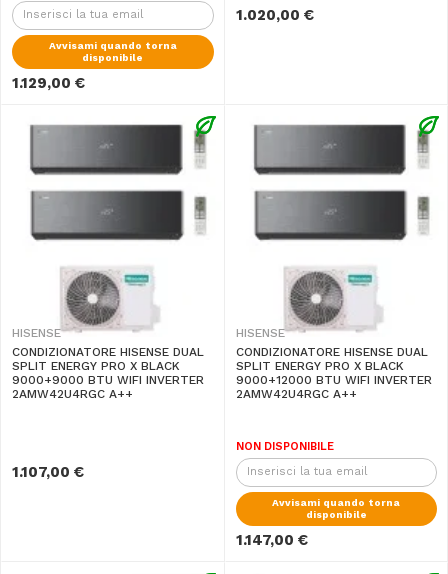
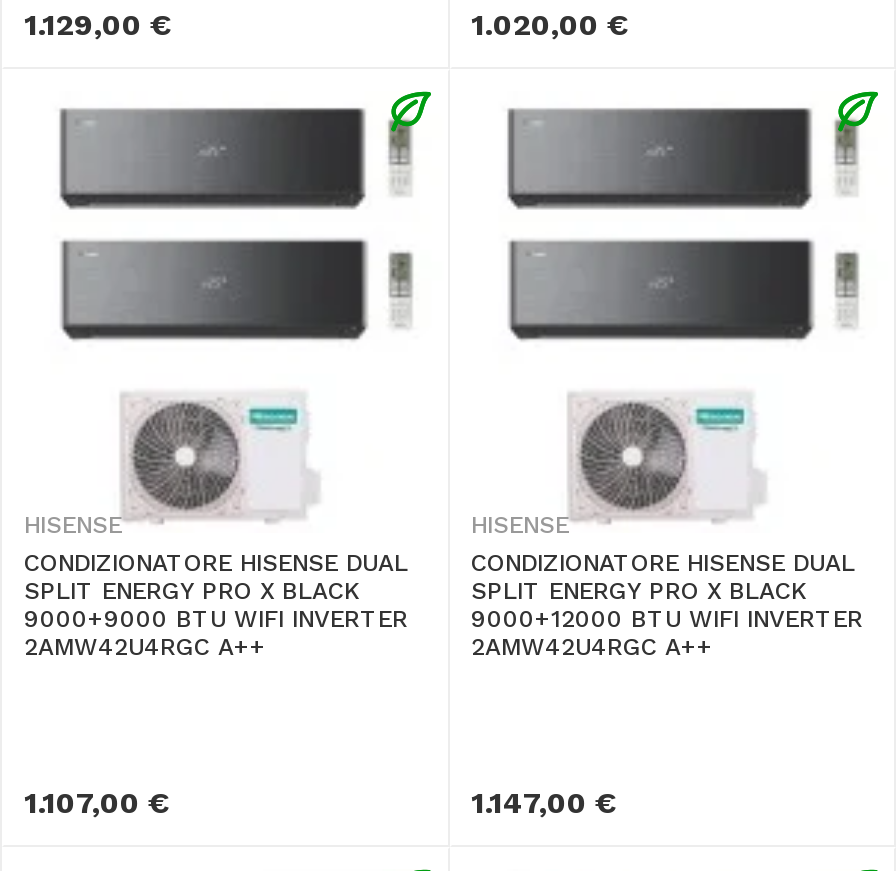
[11,34,177,70] [image] | Avvisami quando torna | disponibile -> none
[158,34,215,70] [image] -> none
[235,442,333,453] NON DISPONIBILE -> none
[235,491,400,527] [image] | Avvisami quando torna | disponibile -> none
[381,491,438,527] [image] -> none

